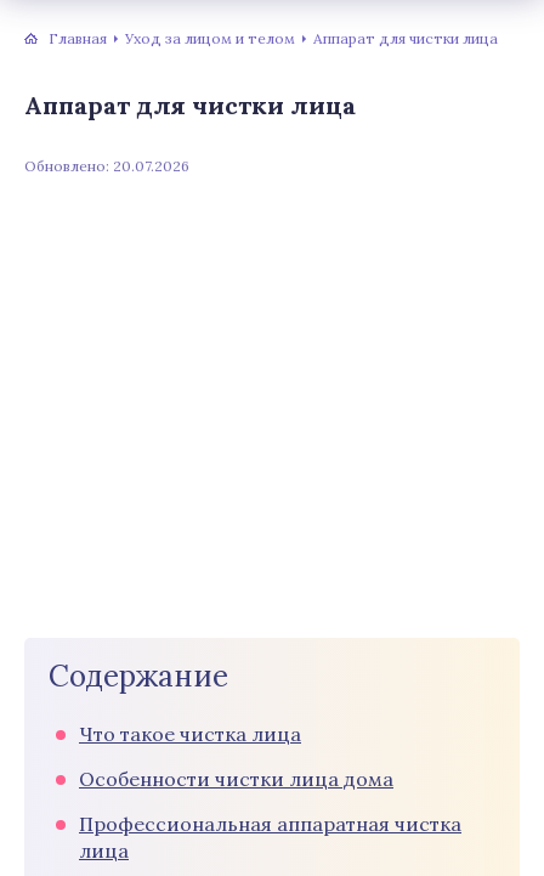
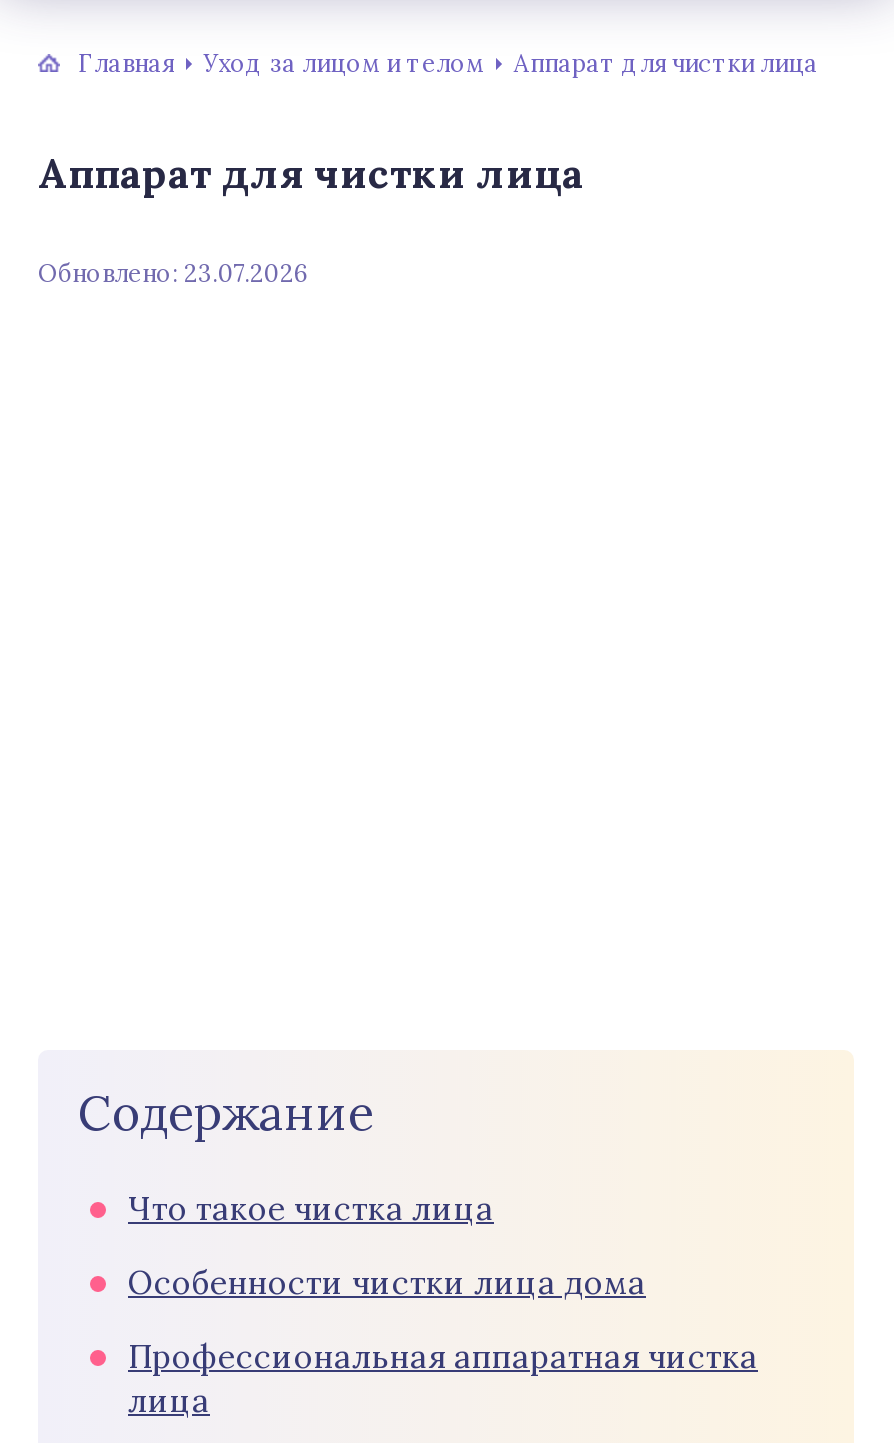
[24,157,189,175] Обновлено: 20.07.2026 -> [38,258,308,288] Обновлено: 23.07.2026

